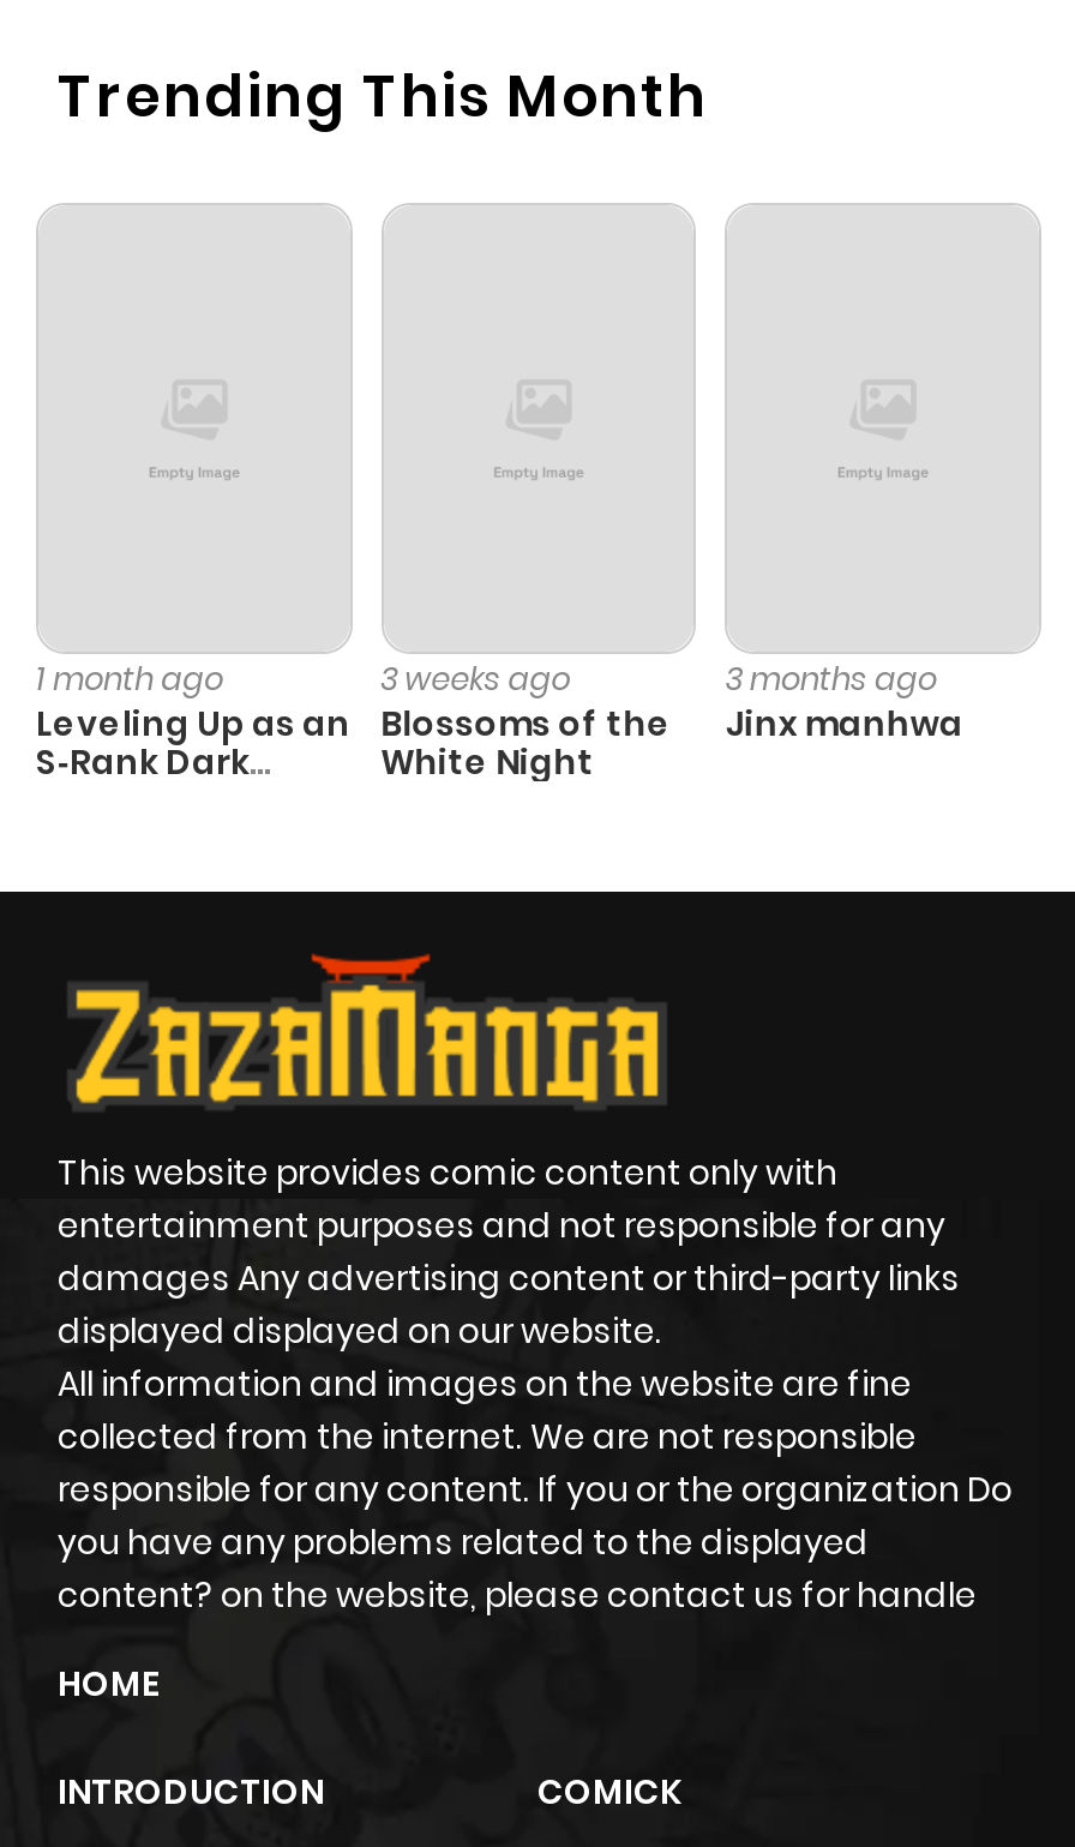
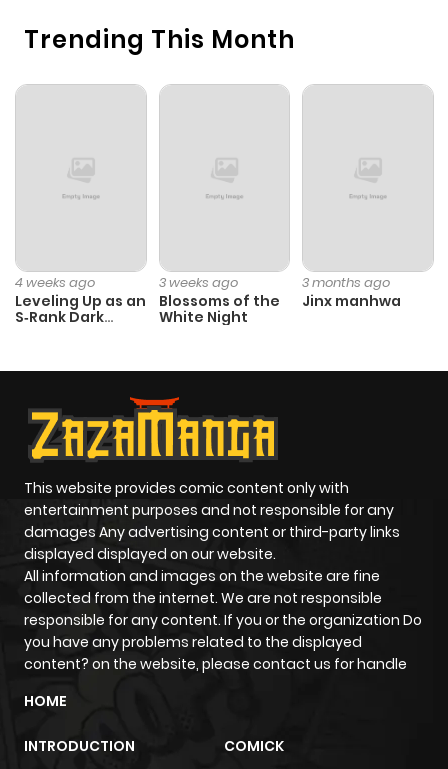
[36,657,223,703] 1 month ago -> [15,273,95,292] 4 weeks ago

